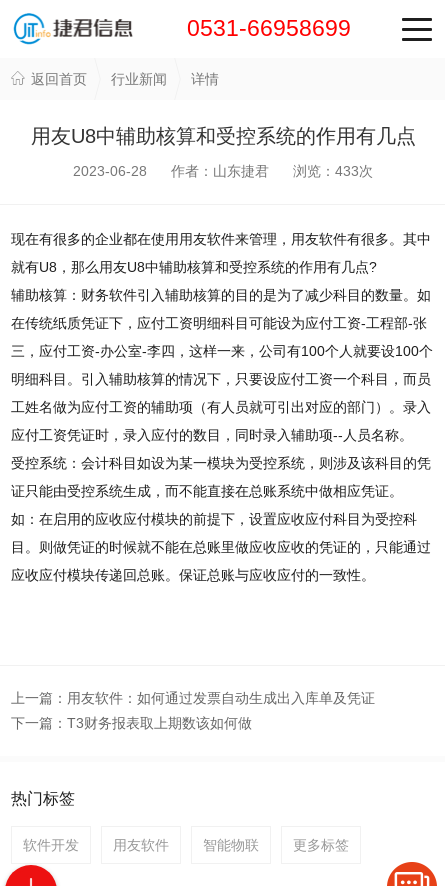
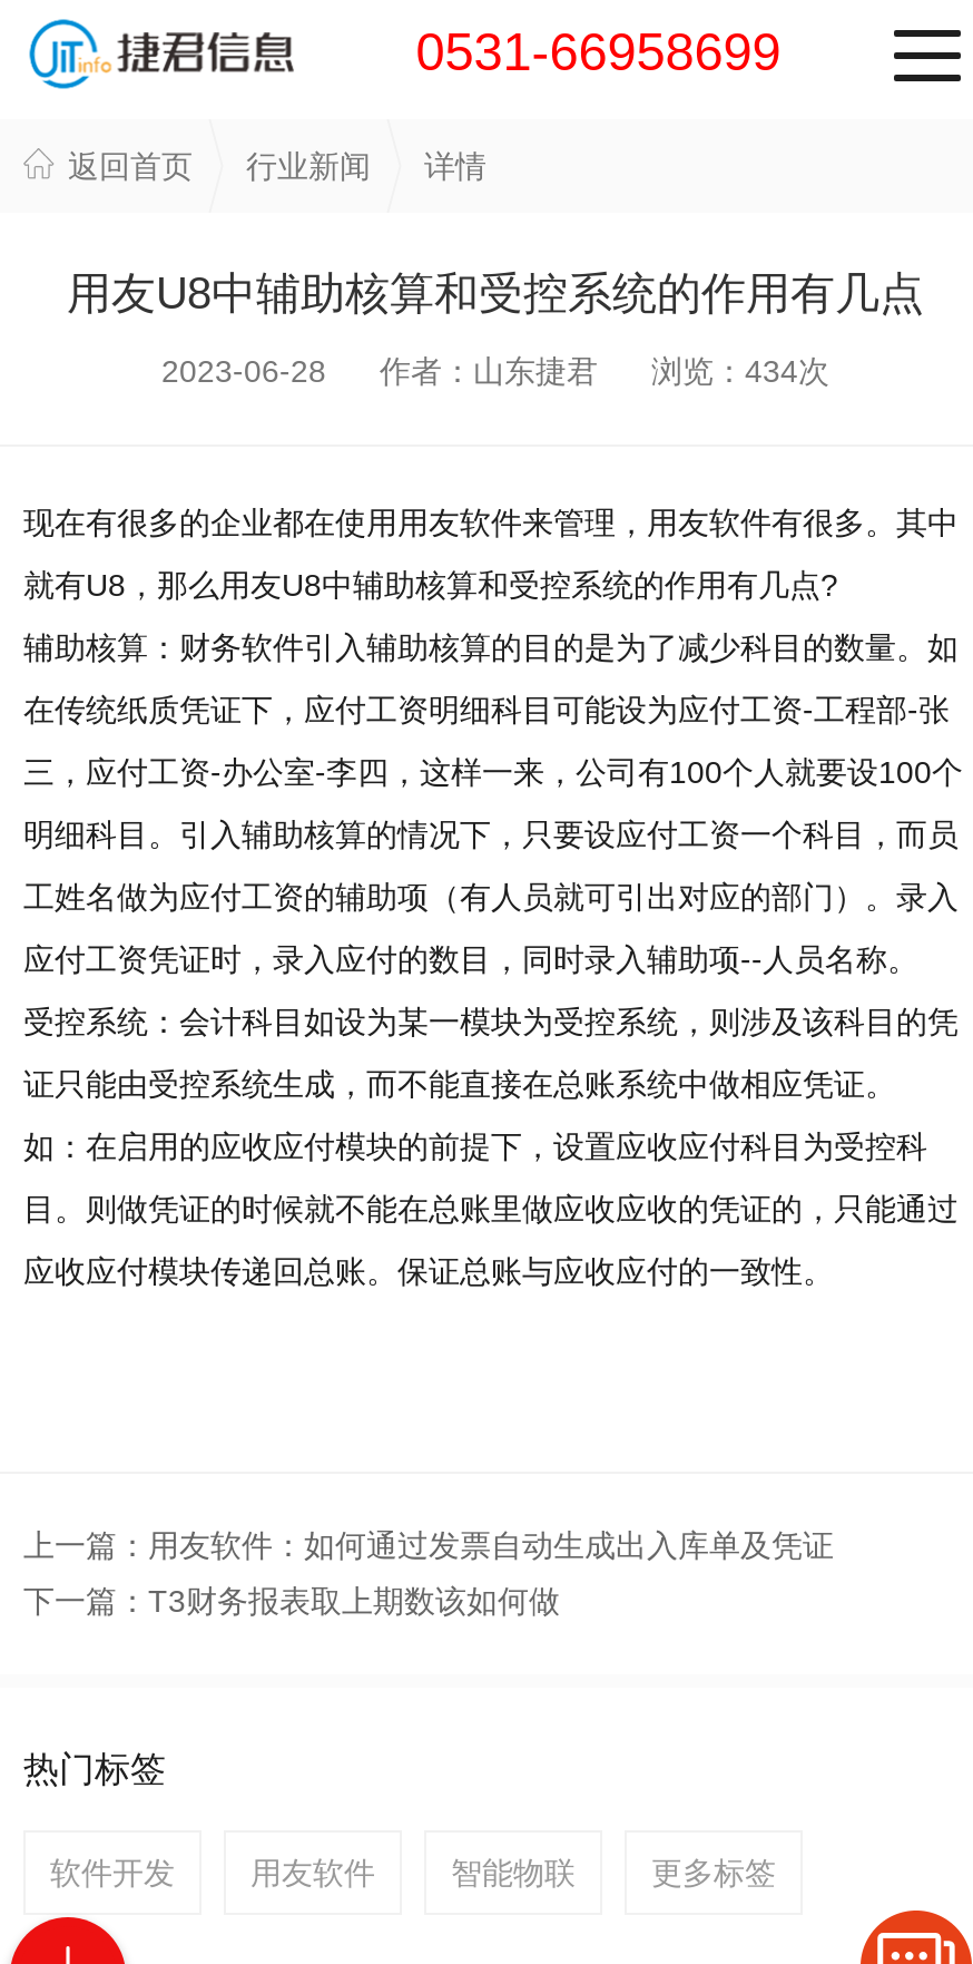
[73,163,373,179] 2023-06-28 作者：山东捷君 浏览：433次 -> [161,353,829,389] 2023-06-28 作者：山东捷君 浏览：434次

